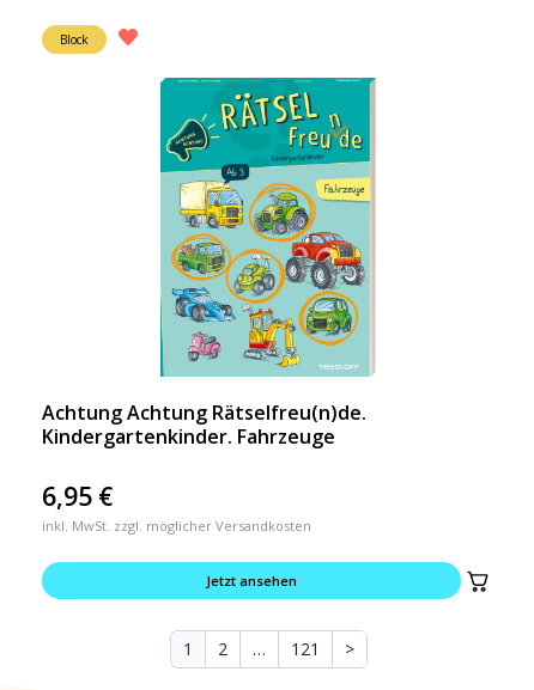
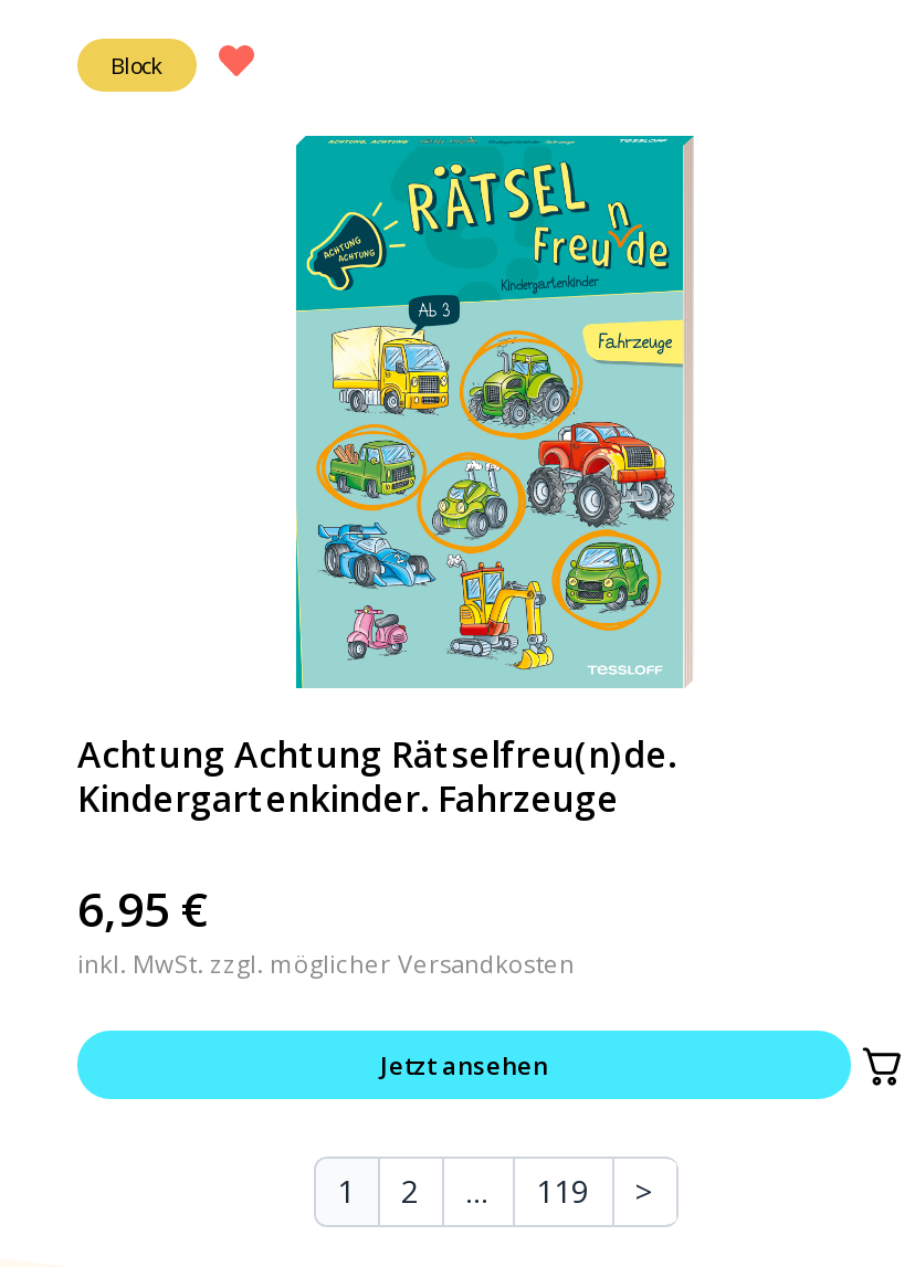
[290,637,319,660] 121 -> [536,1170,589,1212] 119

